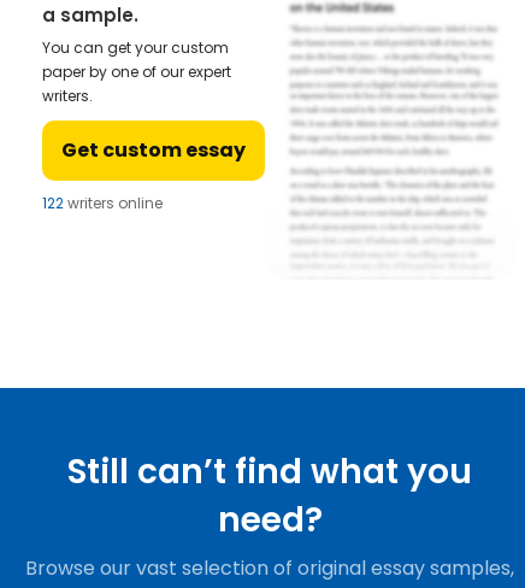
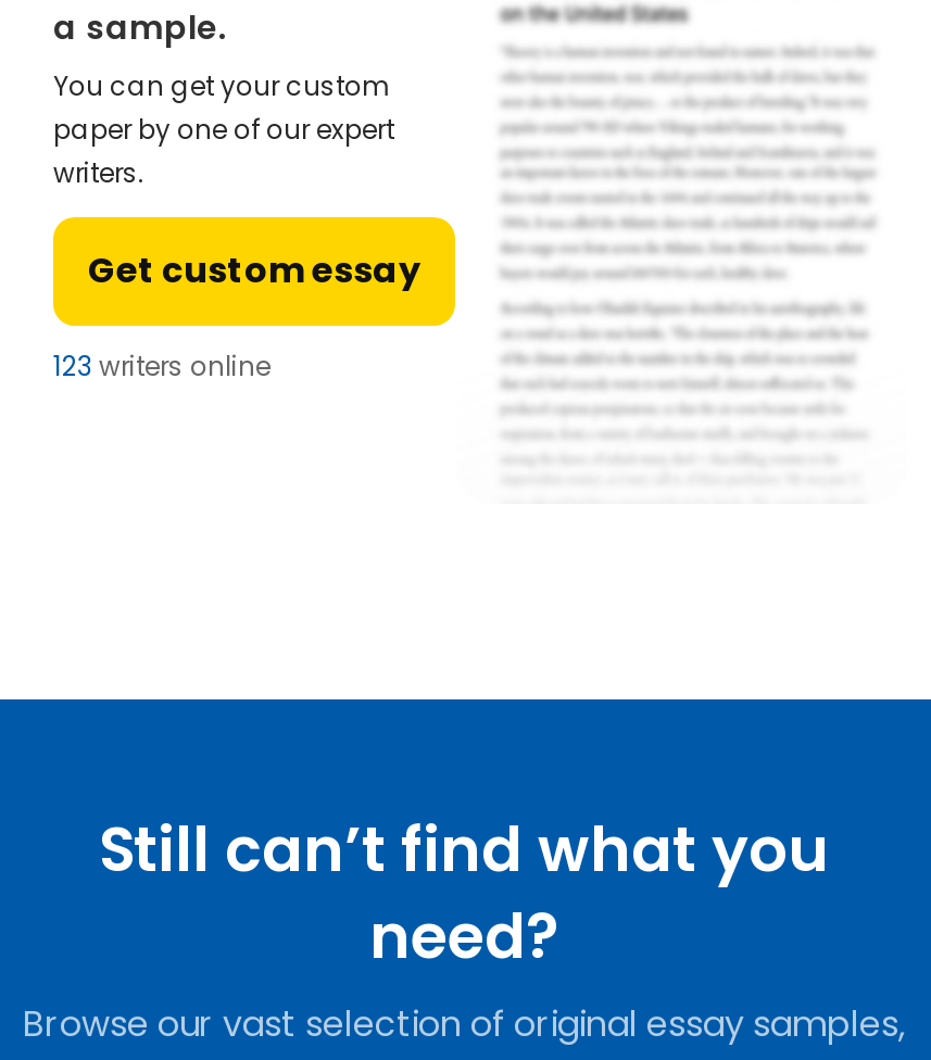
[42,193,163,214] 122 writers online -> [53,348,271,385] 123 writers online

